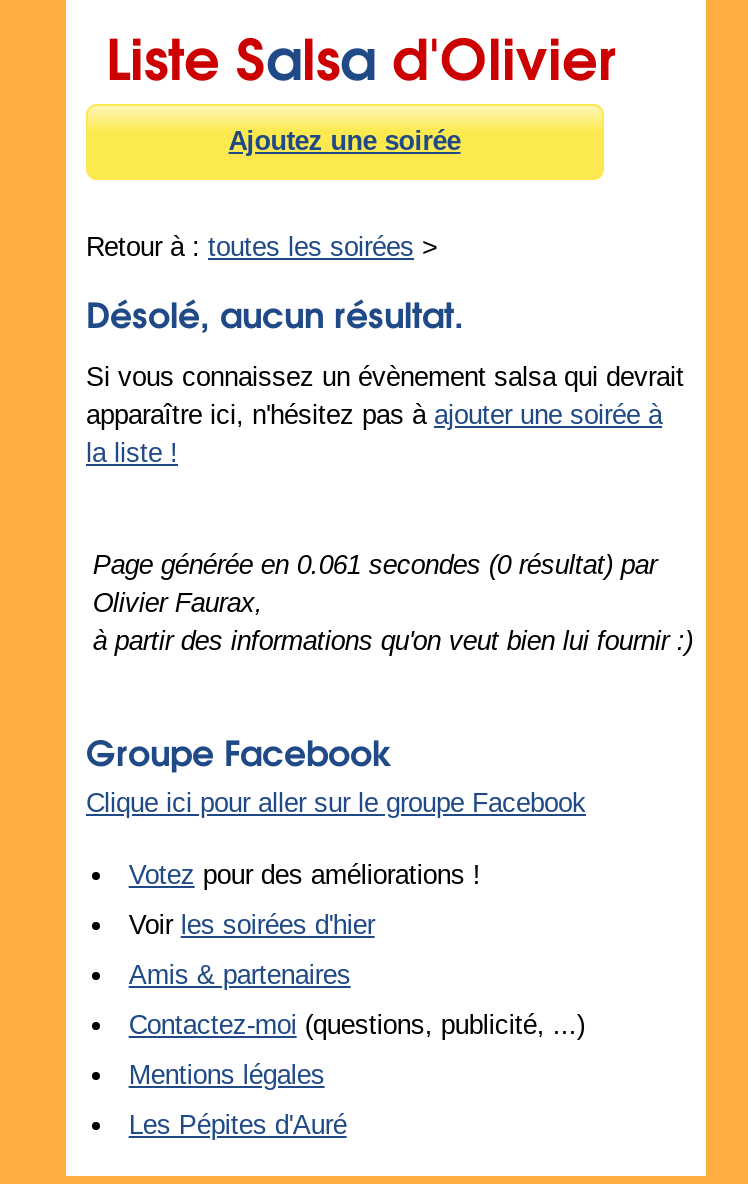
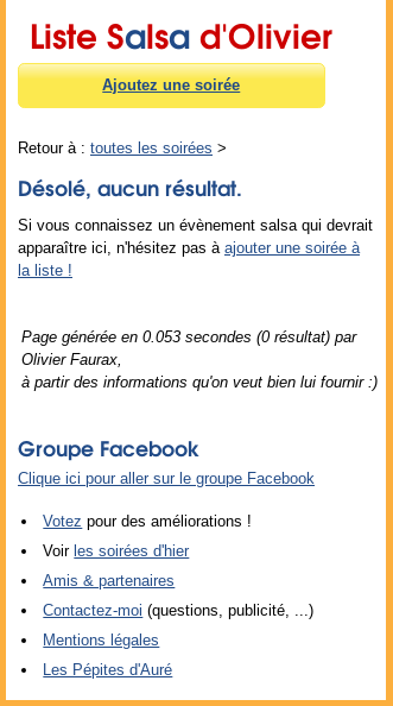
[93,551,657,581] Page générée en 0.061 secondes (0 résultat) par -> [22,328,357,346] Page générée en 0.053 secondes (0 résultat) par

